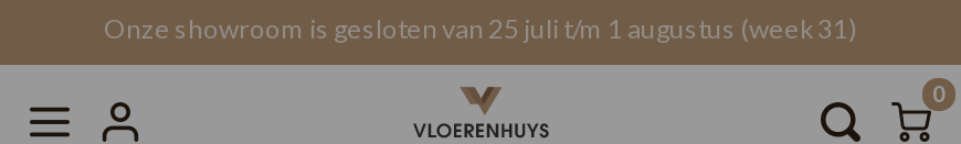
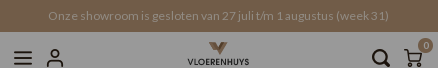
[104,12,857,45] Onze showroom is gesloten van 25 juli t/m 1 augustus (week 31) -> [47,8,388,23] Onze showroom is gesloten van 27 juli t/m 1 augustus (week 31)

